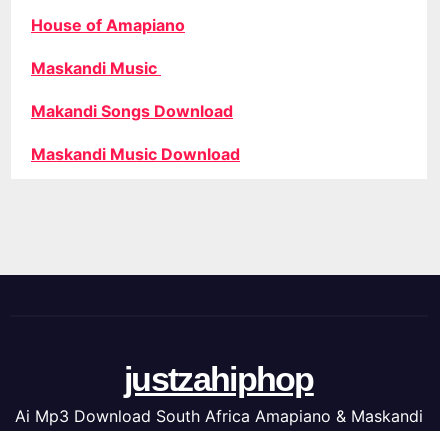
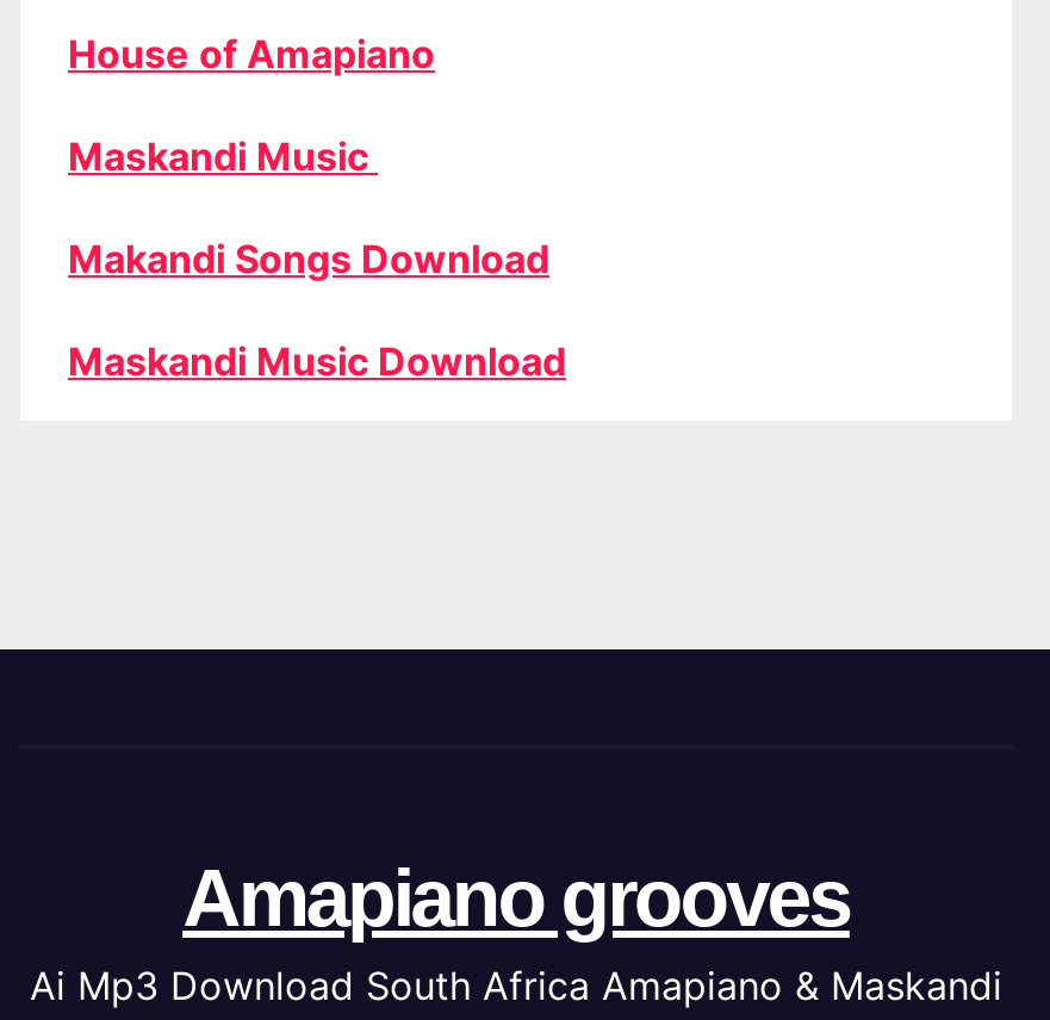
[124,359,314,397] justzahiphop -> [183,851,850,941] Amapiano grooves

